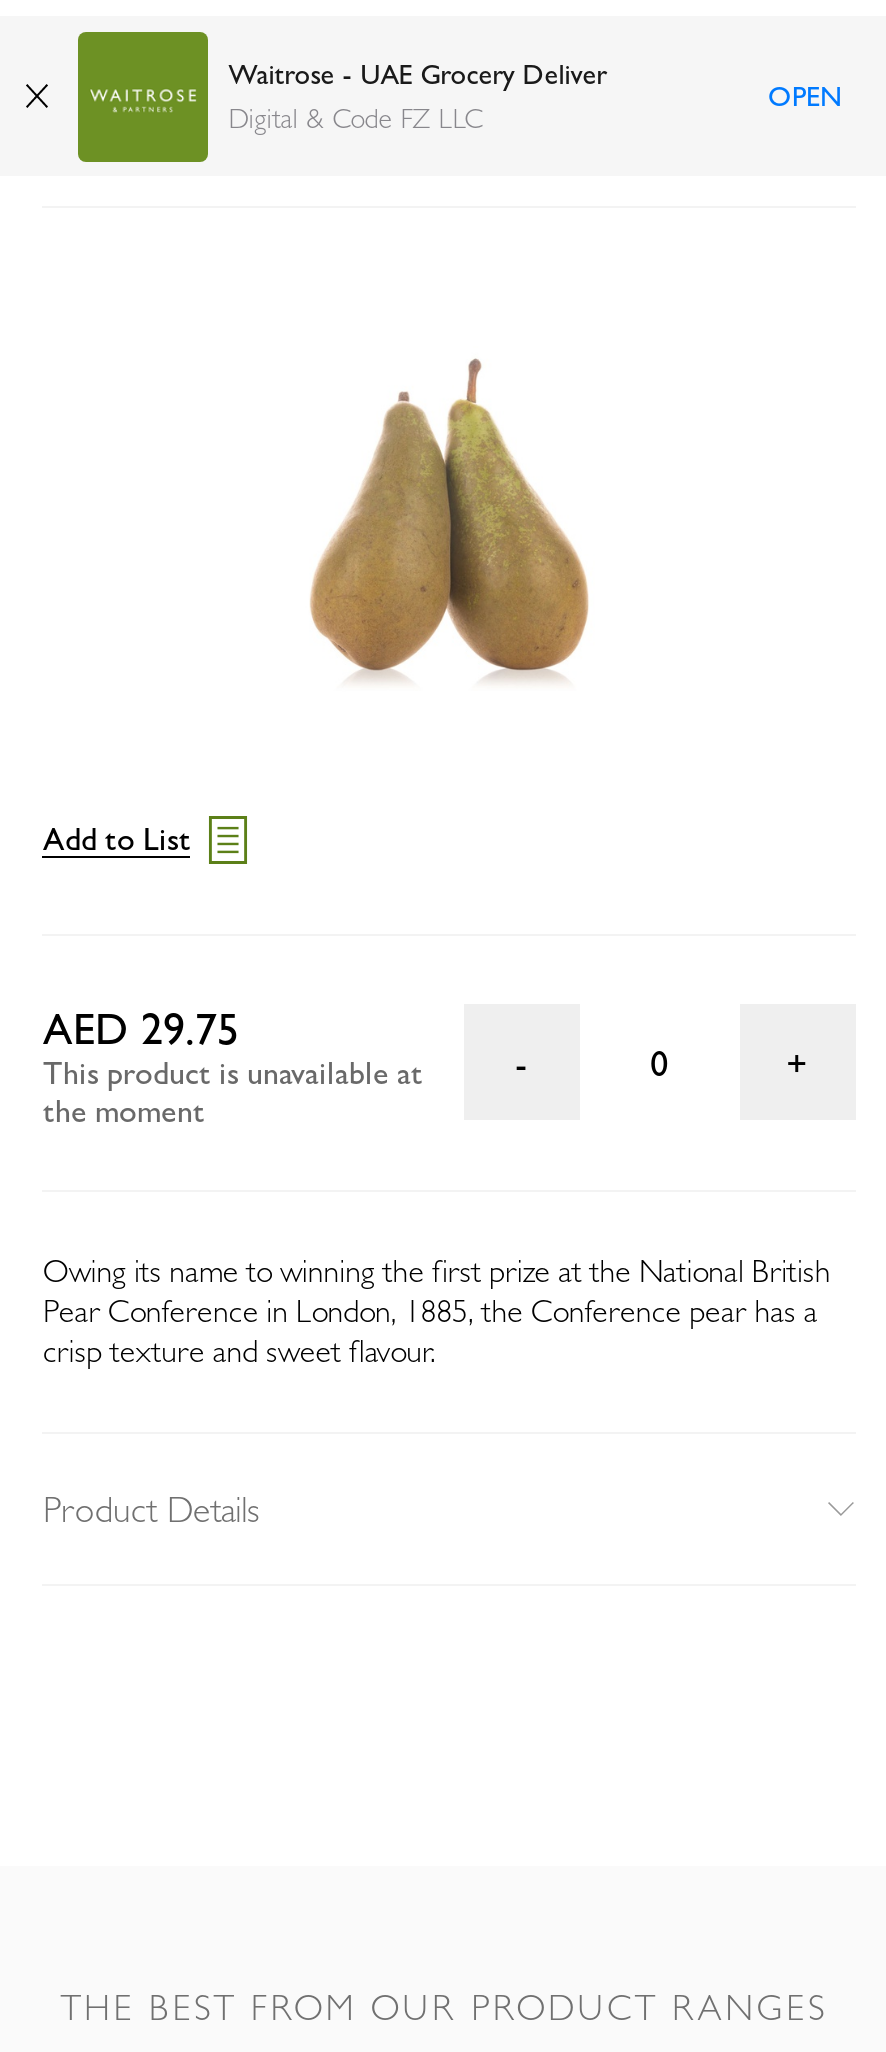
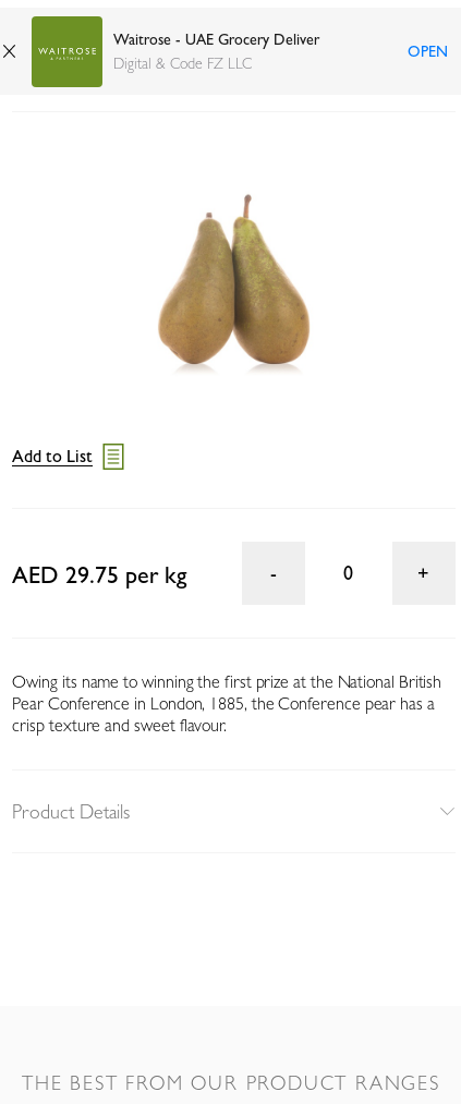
[43,1003,423,1129] AED 29.75 | This product is unavailable at | the moment -> [12,561,187,589] AED 29.75 per kg

